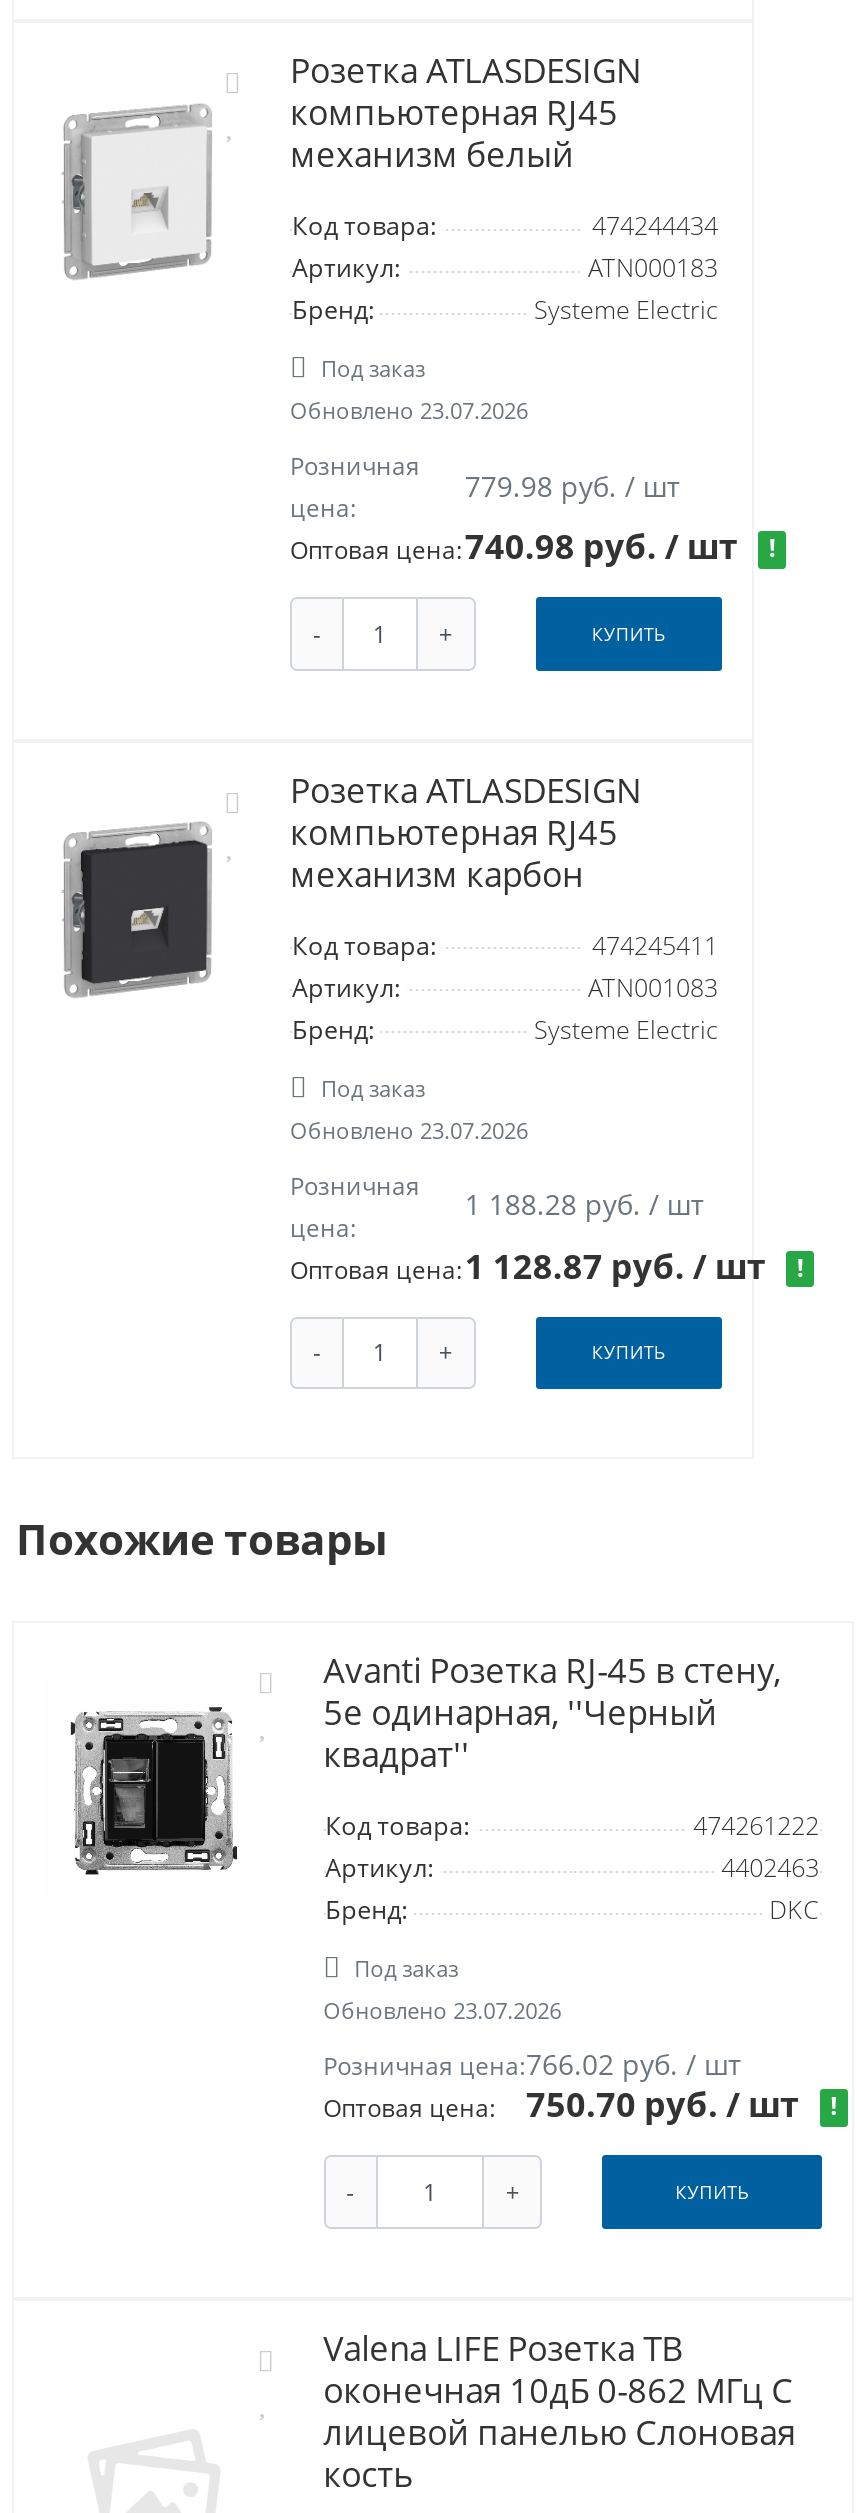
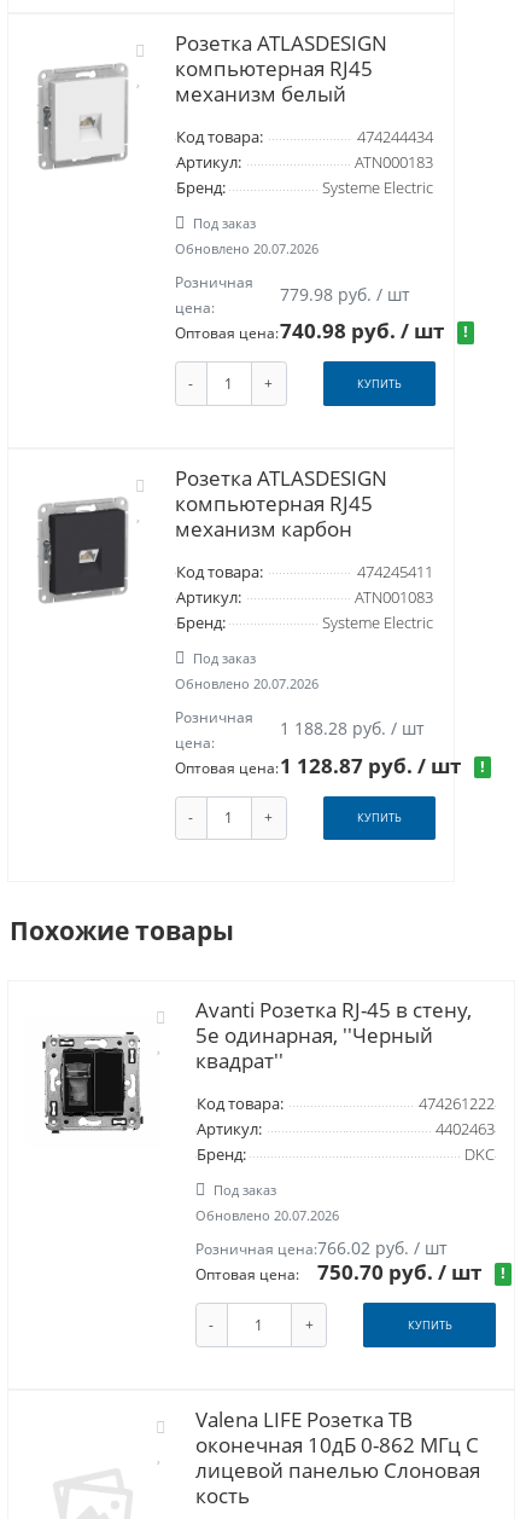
[290,395,528,425] Обновлено 23.07.2026 -> [175,239,318,257] Обновлено 20.07.2026
[290,1114,528,1144] Обновлено 23.07.2026 -> [175,674,318,692] Обновлено 20.07.2026
[323,1995,561,2025] Обновлено 23.07.2026 -> [195,1206,339,1224] Обновлено 20.07.2026

